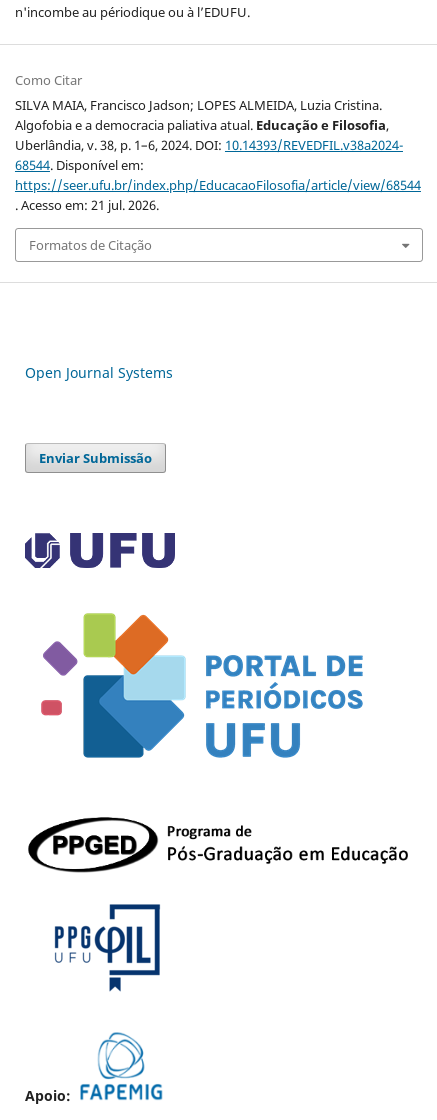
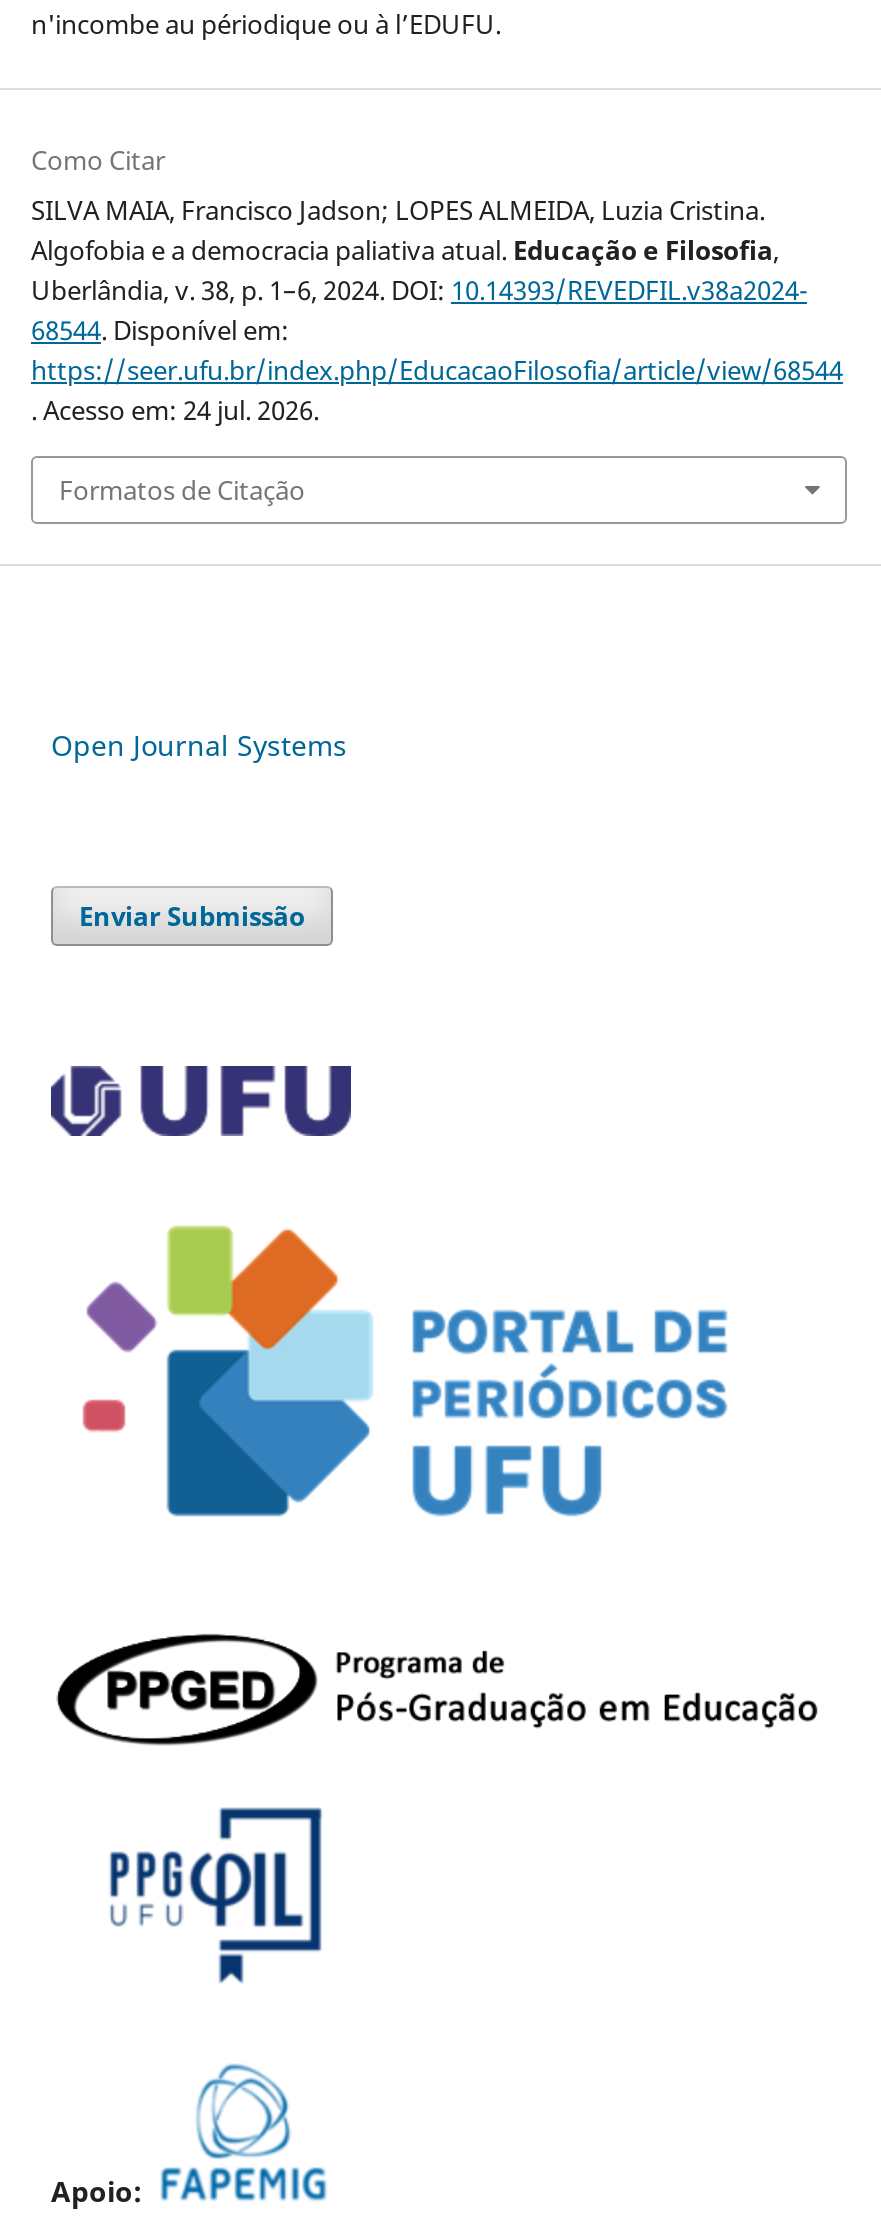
[15,196,159,214] . Acesso em: 21 jul. 2026. -> [31,391,319,427] . Acesso em: 24 jul. 2026.

